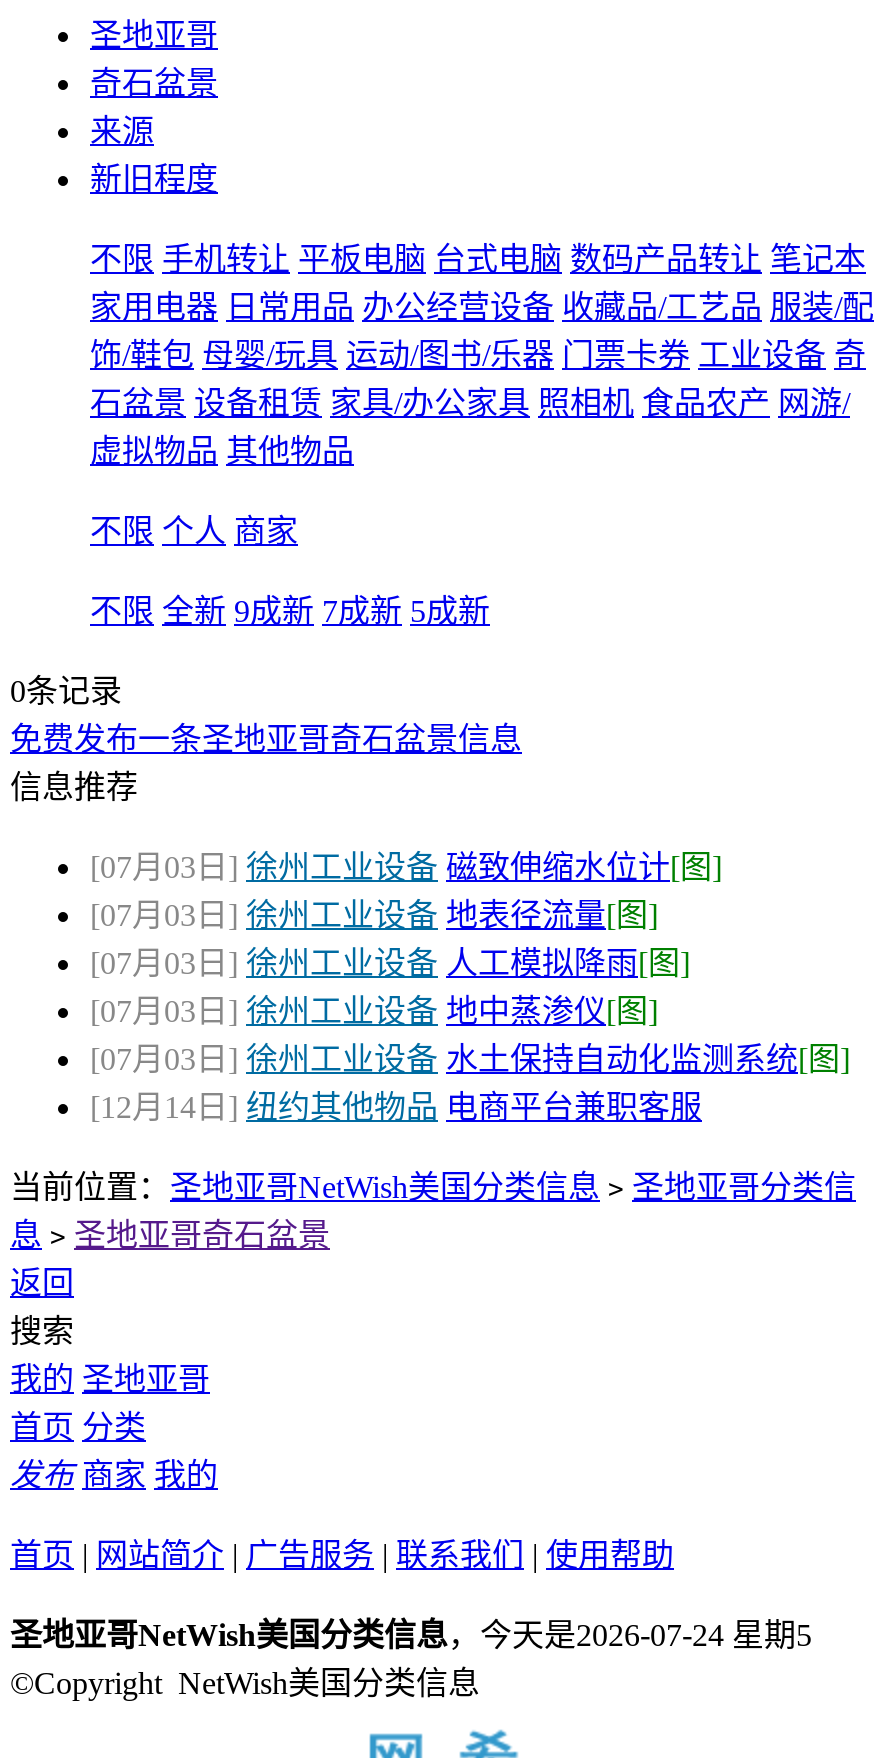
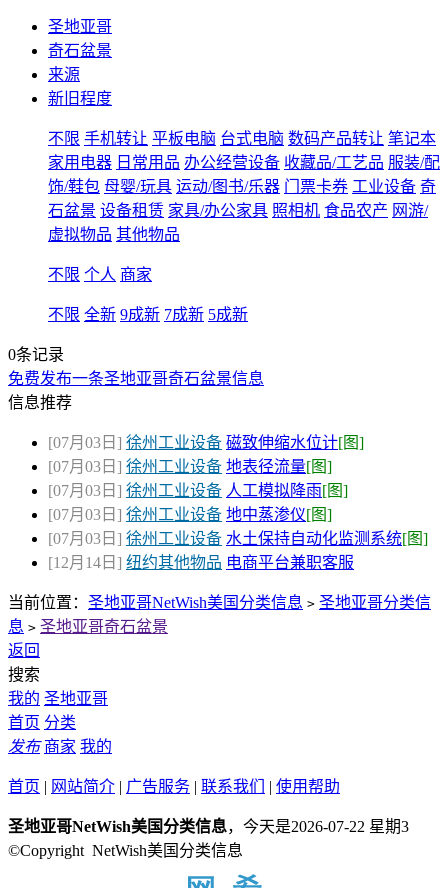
[10,1618,812,1652] 圣地亚哥NetWish美国分类信息，今天是2026-07-24 星期5 -> [8,818,409,835] 圣地亚哥NetWish美国分类信息，今天是2026-07-22 星期3

